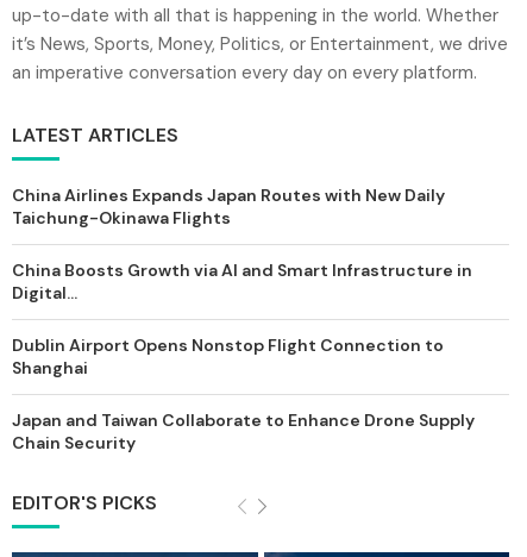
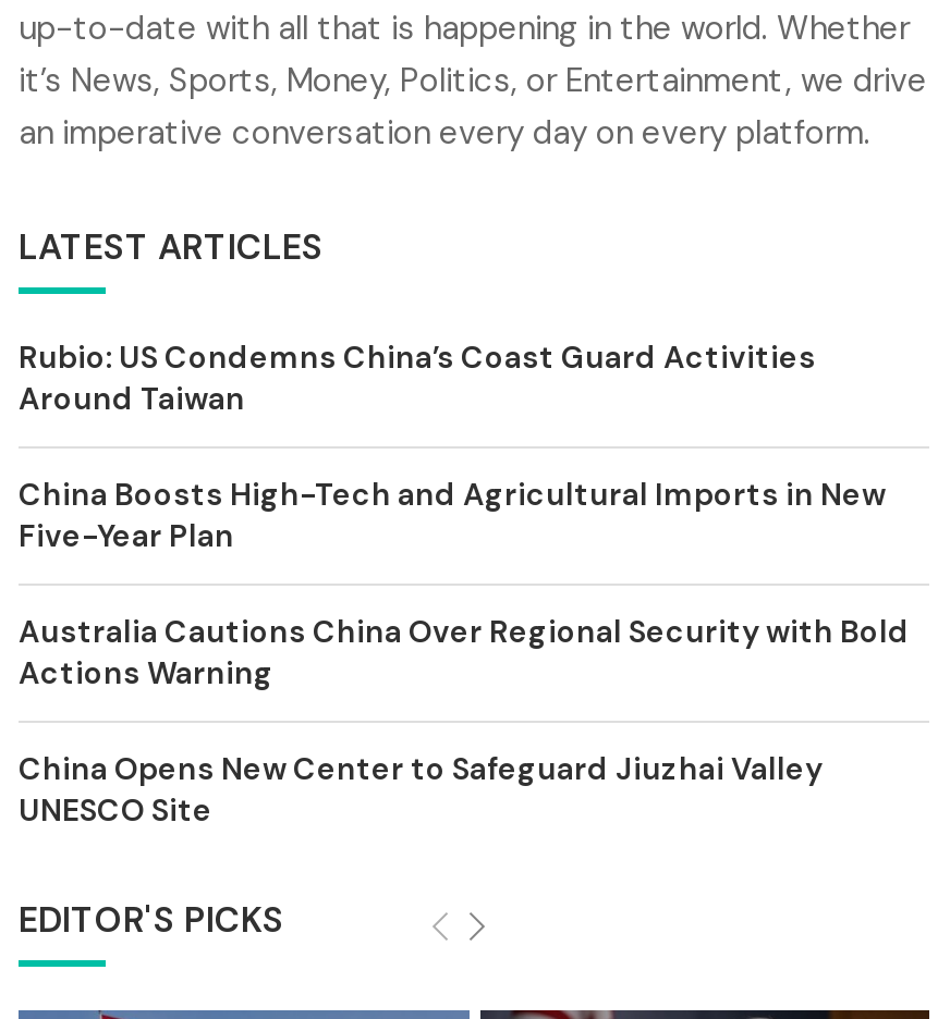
[12,184,445,229] China Airlines Expands Japan Routes with New Daily | Taichung-Okinawa Flights -> [19,337,816,418] Rubio: US Condemns China’s Coast Guard Activities | Around Taiwan
[12,259,472,303] China Boosts Growth via AI and Smart Infrastructure in | Digital... -> [19,475,886,555] China Boosts High-Tech and Agricultural Imports in New | Five-Year Plan
[12,334,444,378] Dublin Airport Opens Nonstop Flight Connection to | Shanghai -> [19,612,910,692] Australia Cautions China Over Regional Security with Bold | Actions Warning
[12,409,475,453] Japan and Taiwan Collaborate to Enhance Drone Supply | Chain Security -> [19,749,823,830] China Opens New Center to Safeguard Jiuzhai Valley | UNESCO Site

